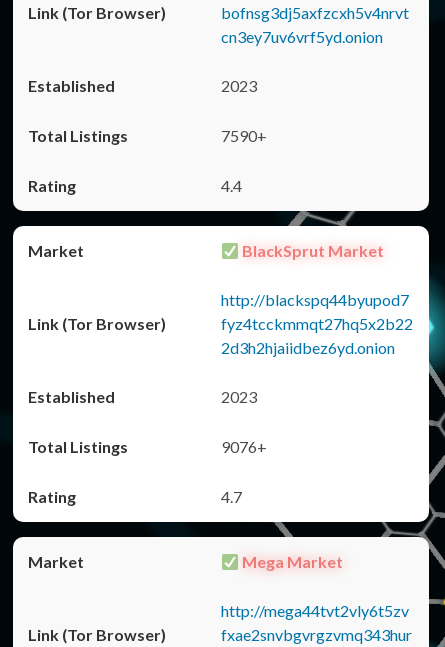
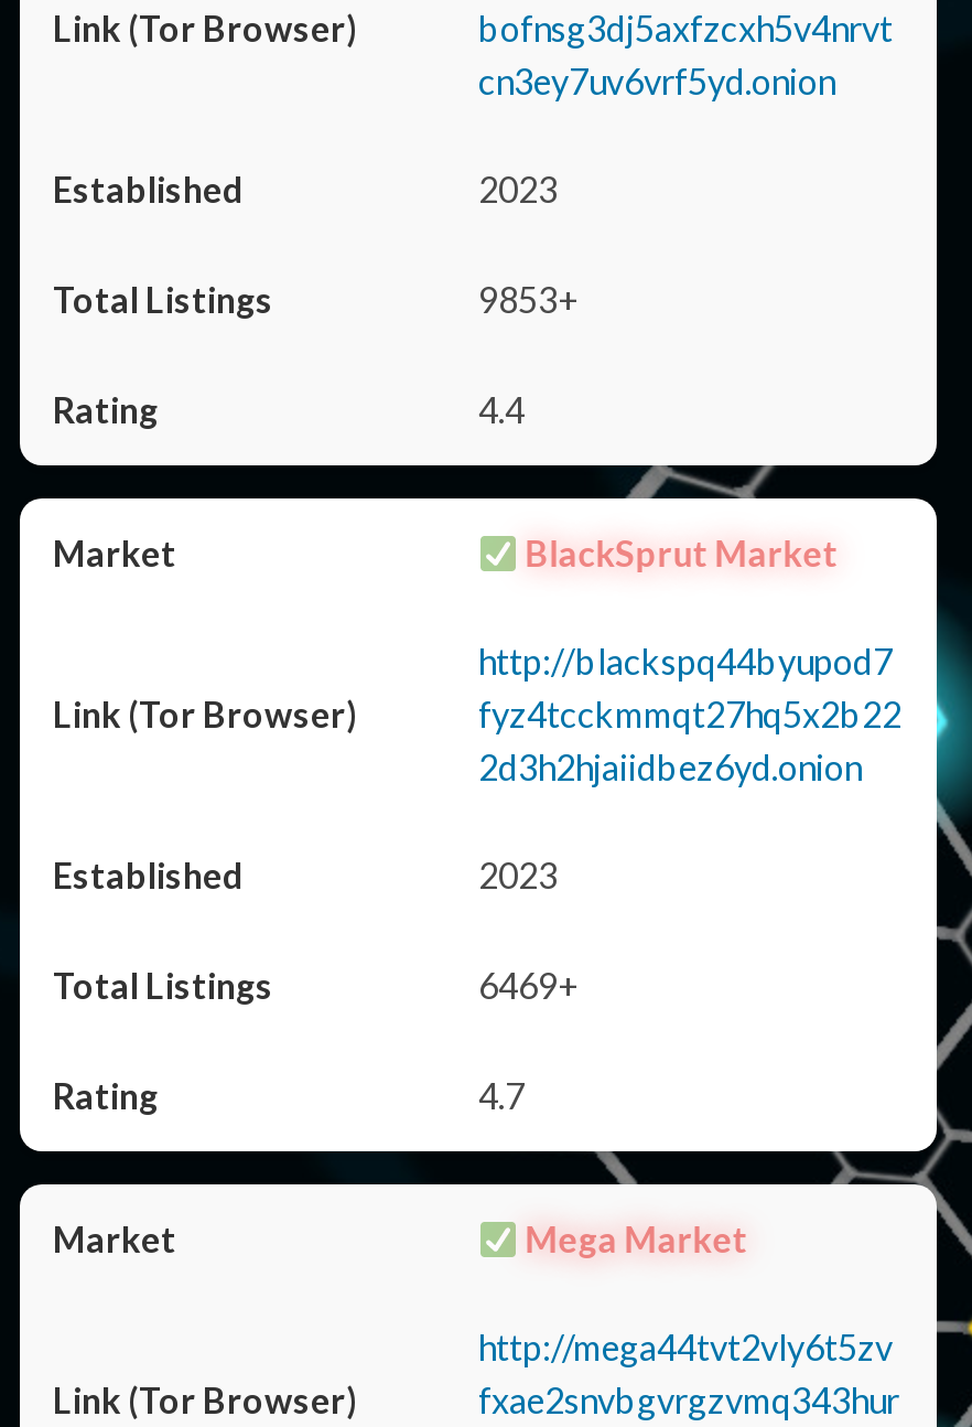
[221,126,267,145] 7590+ -> [478,278,580,320] 9853+
[221,437,267,456] 9076+ -> [478,964,580,1006] 6469+

